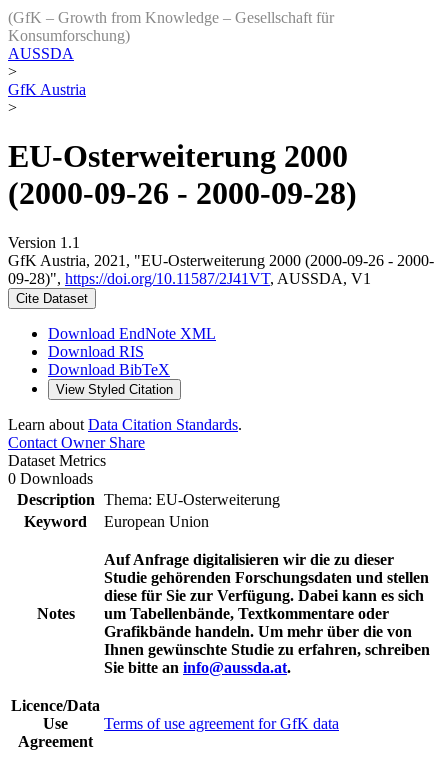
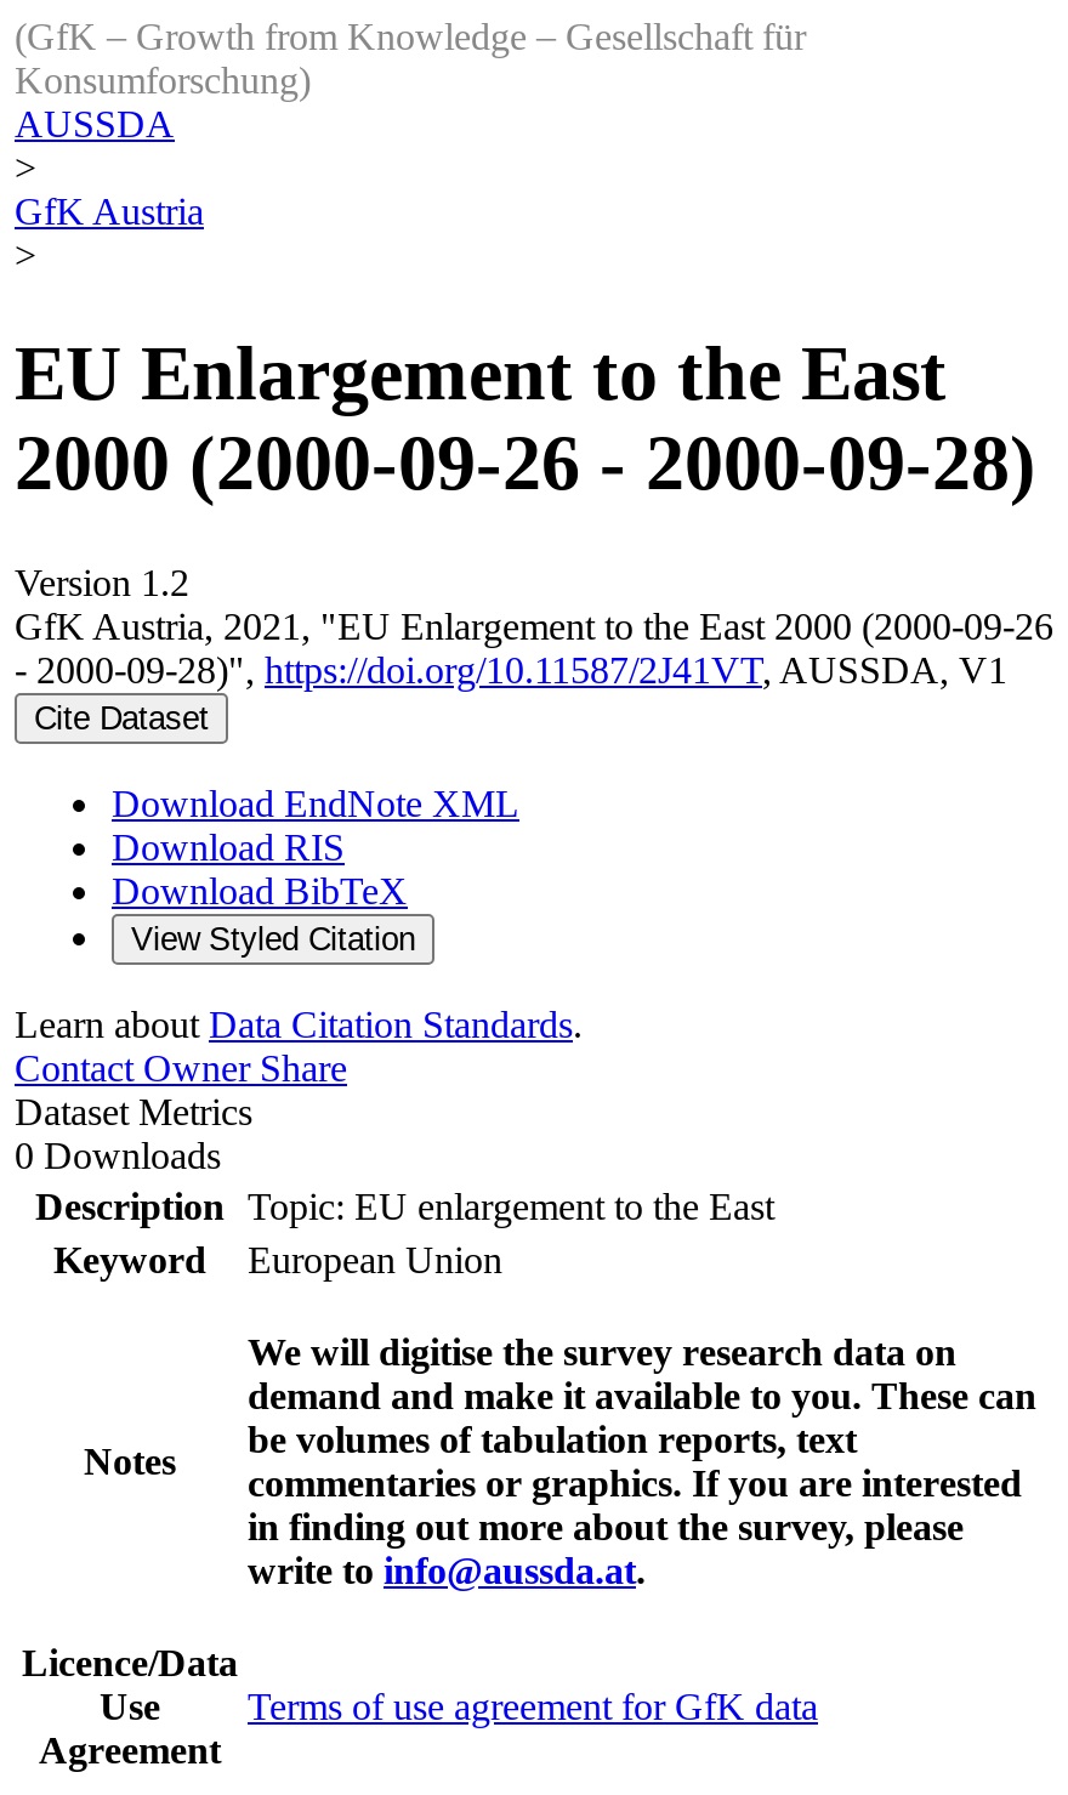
[8,138,357,211] EU-Osterweiterung 2000 | (2000-09-26 - 2000-09-28) -> [15,329,1036,507] EU Enlargement to the East | 2000 (2000-09-26 - 2000-09-28)
[8,234,434,287] Version 1.1 | GfK Austria, 2021, "EU-Osterweiterung 2000 (2000-09-26 - 2000- | 09-28)", https://doi.org/10.11587/2J41VT, AUSSDA, V1 -> [15,561,1053,690] Version 1.2 | GfK Austria, 2021, "EU Enlargement to the East 2000 (2000-09-26 | - 2000-09-28)", https://doi.org/10.11587/2J41VT, AUSSDA, V1
[16,491,280,508] Description Thema: EU-Osterweiterung -> [35,1185,774,1226] Description Topic: EU enlargement to the East
[104,551,430,676] Auf Anfrage digitalisieren wir die zu dieser | Studie gehörenden Forschungsdaten und stellen | diese für Sie zur Verfügung. Dabei kann es sich | um Tabellenbände, Textkommentare oder | Grafikbände handeln. Um mehr über die von | Ihnen gewünschte Studie zu erfahren, schreiben | Sie bitte an info@aussda.at. -> [248,1331,1036,1590] We will digitise the survey research data on | demand and make it available to you. These can | be volumes of tabulation reports, text | commentaries or graphics. If you are interested | in finding out more about the survey, please | write to info@aussda.at.

